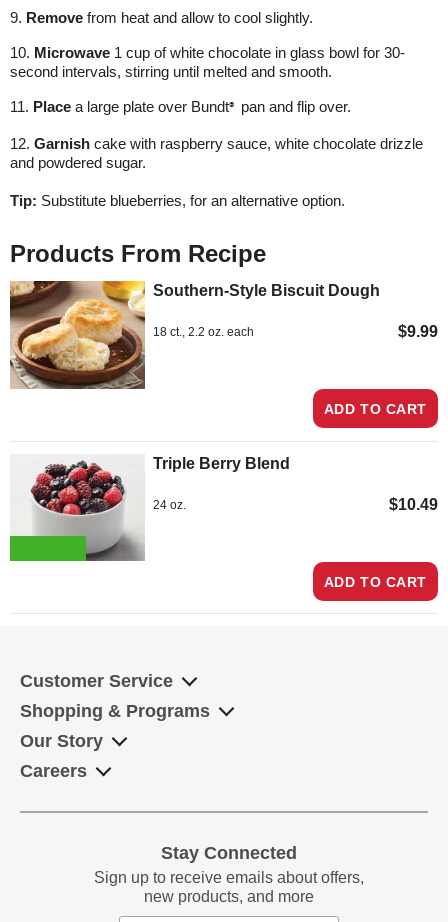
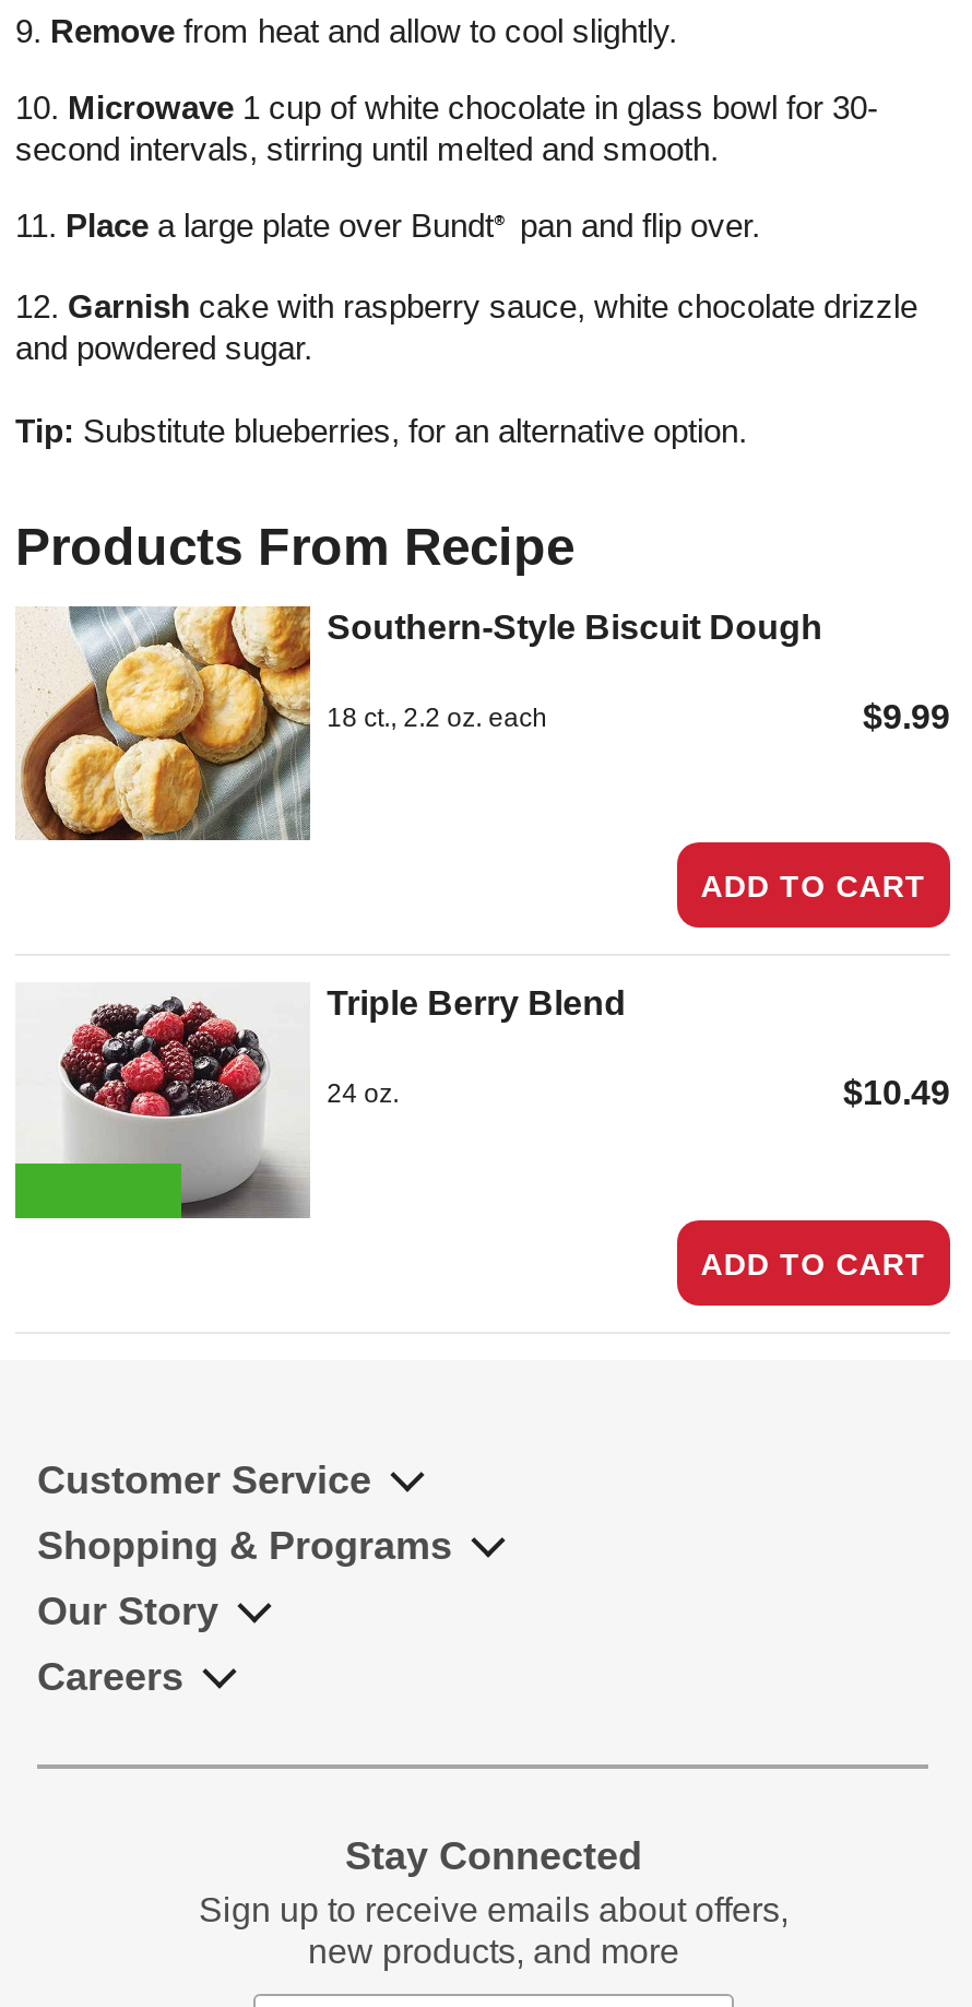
[9,280,146,390] [image] -> [15,604,312,842] [image]

